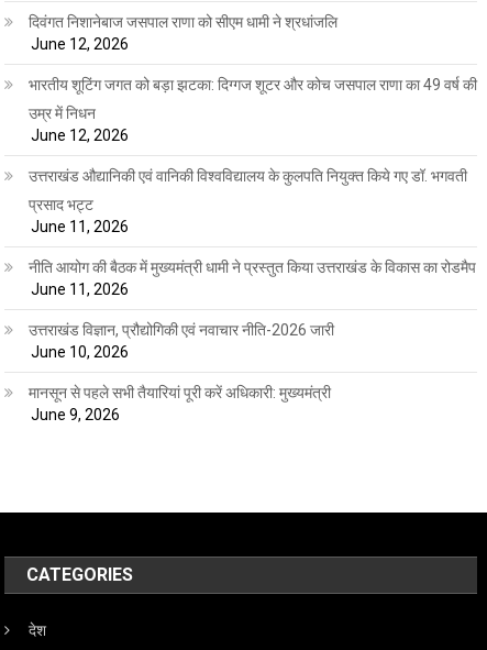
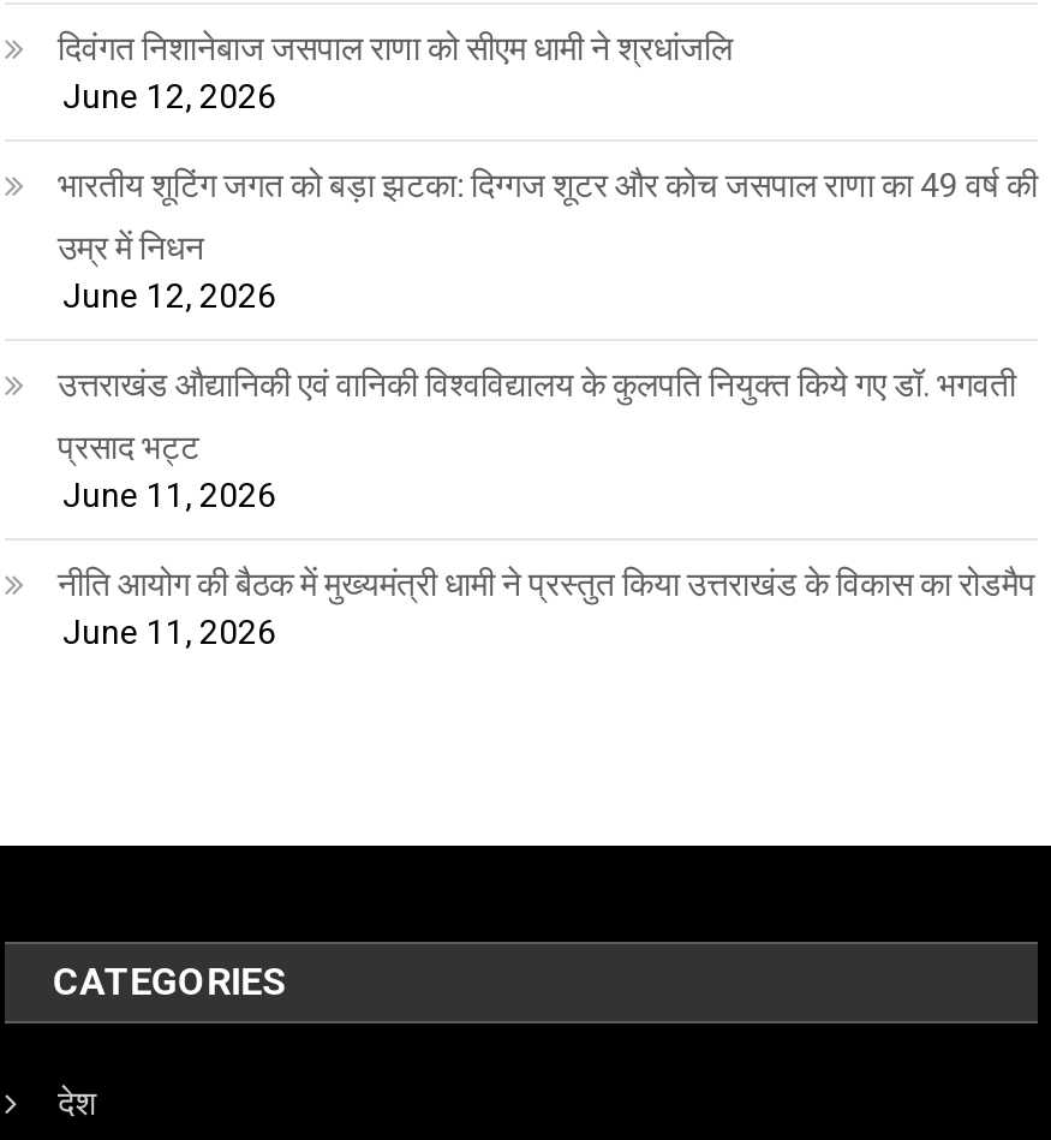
[29,321,334,424] उत्तराखंड विज्ञान, प्रौद्योगिकी एवं नवाचार नीति-2026 जारी | June 10, 2026 | मानसून से पहले सभी तैयारियां पूरी करें अधिकारी: मुख्यमंत्री | June 9, 2026 -> none

